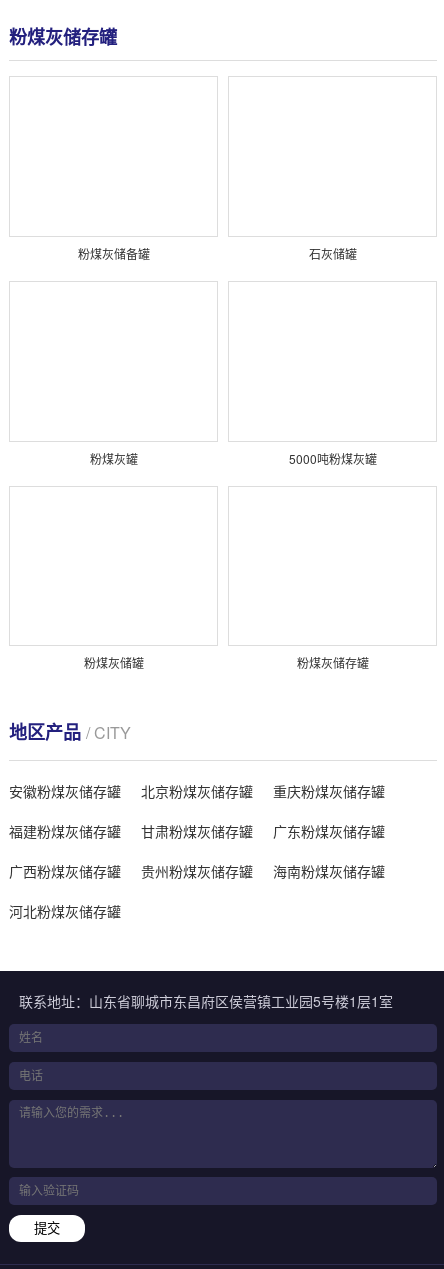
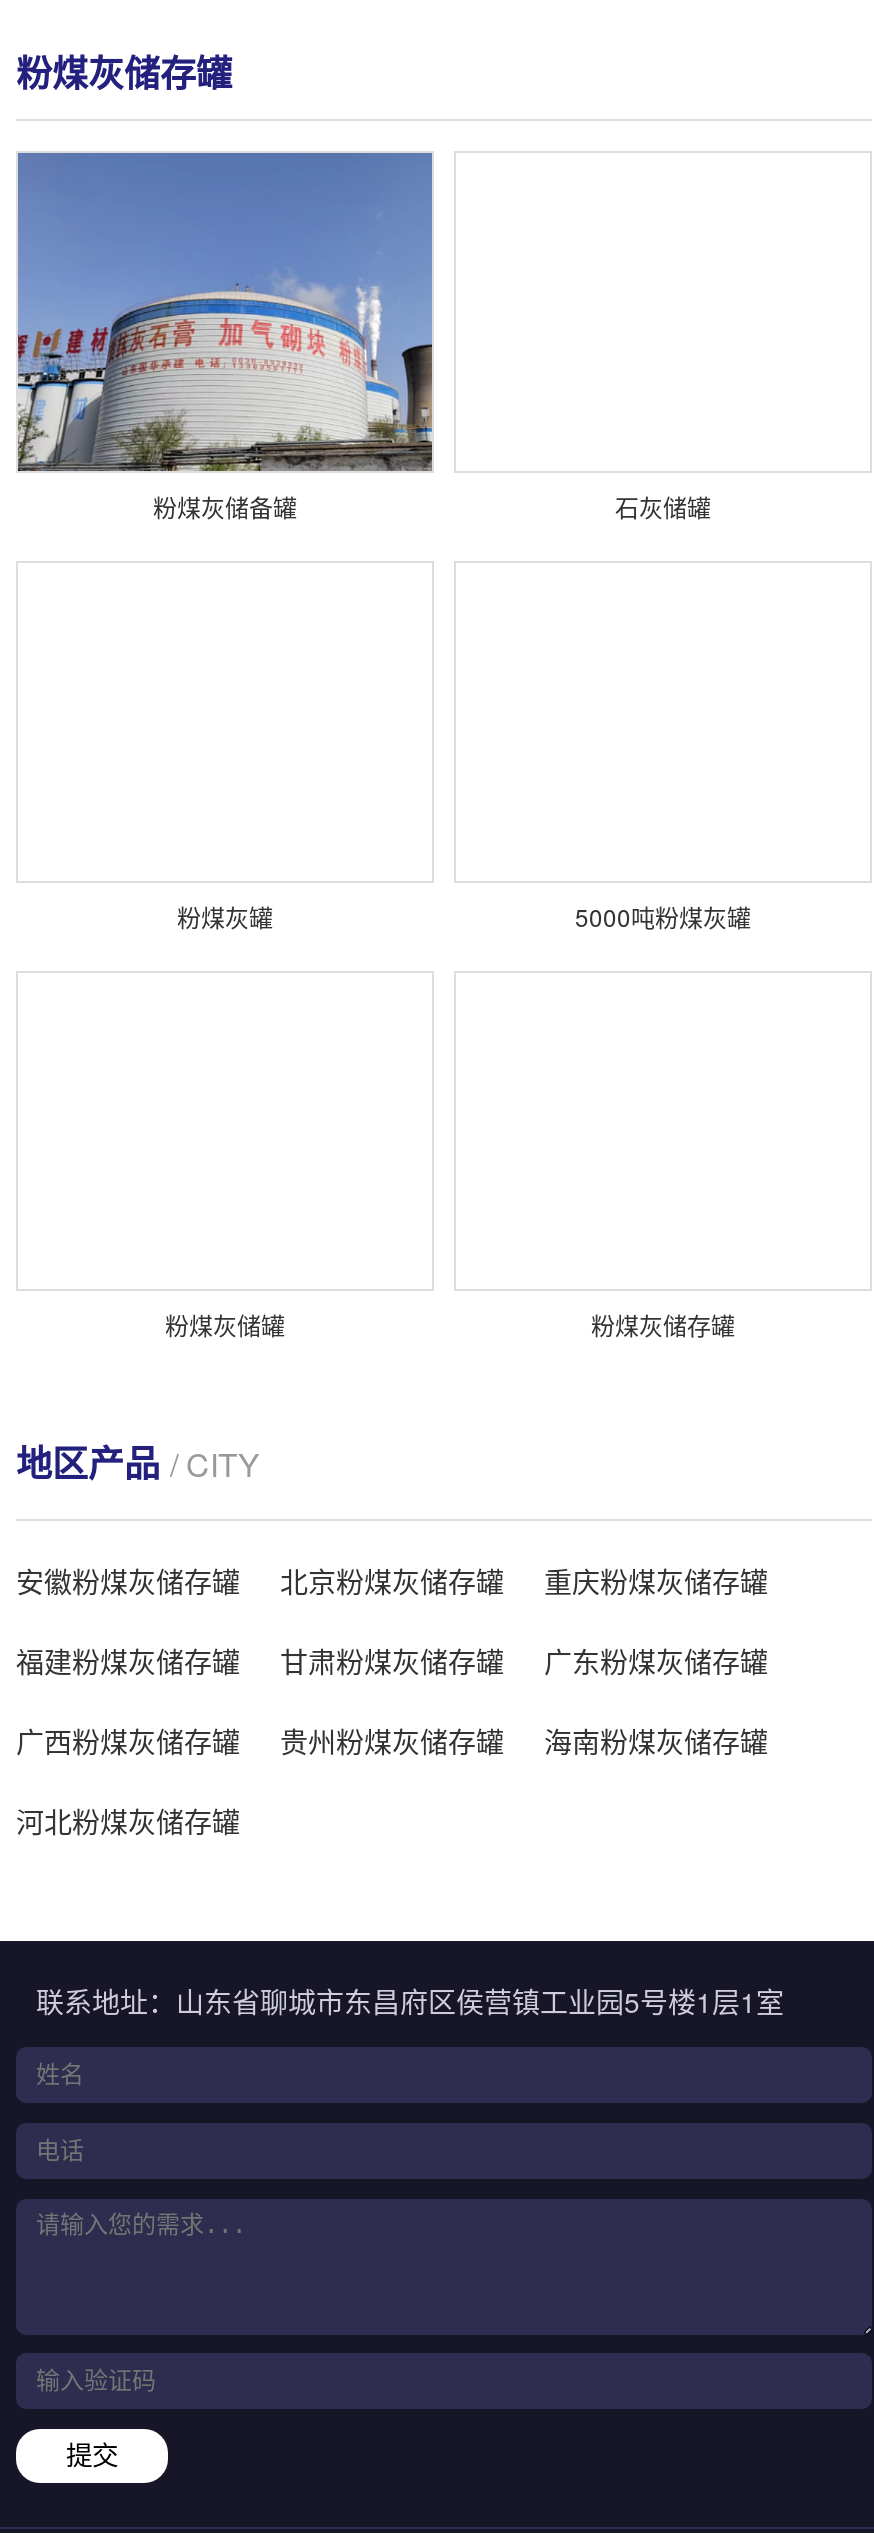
none -> [16,151,434,473] [image]

